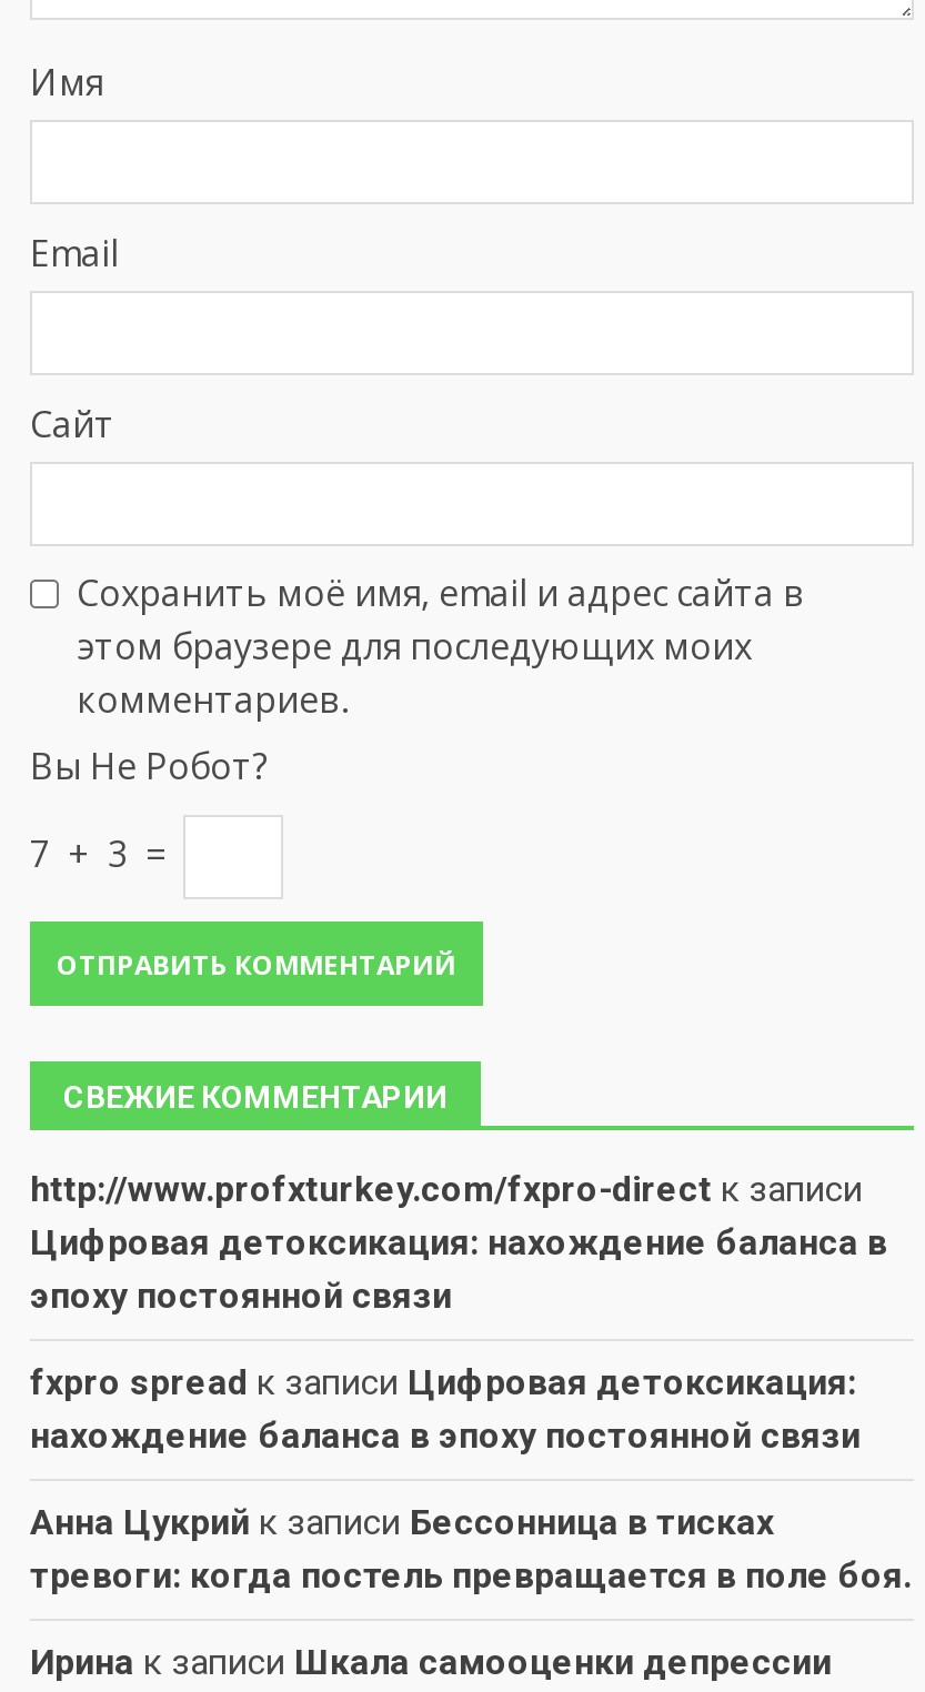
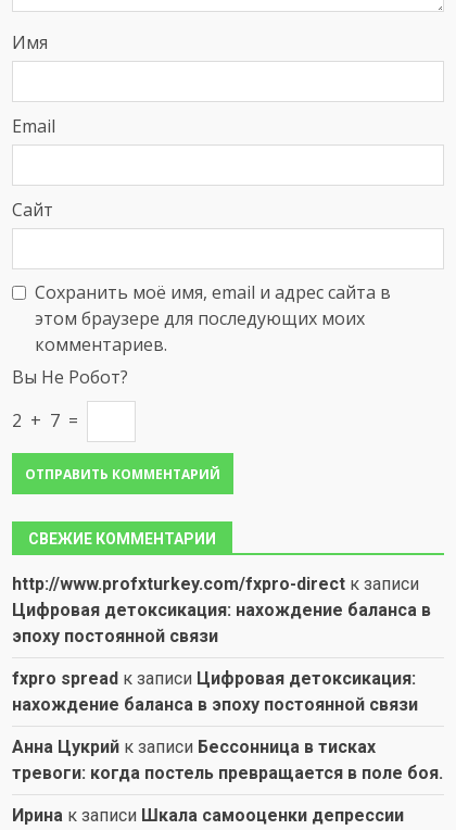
[30,829,183,878] 7 + 3 = -> [12,408,87,432] 2 + 7 =

